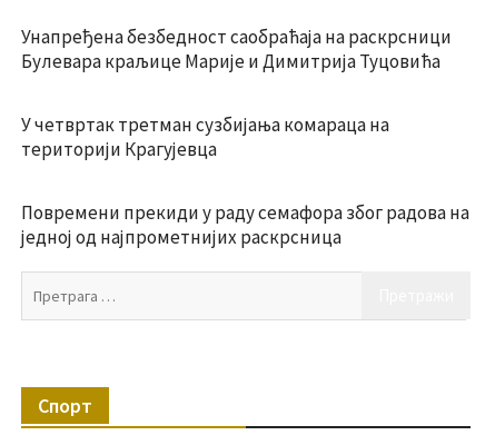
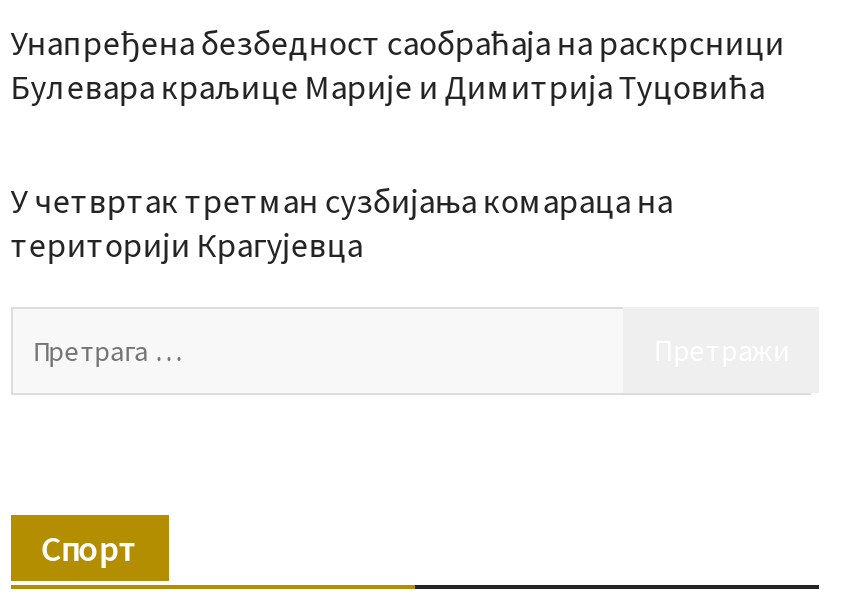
[21,200,469,249] Повремени прекиди у раду семафора због радова на | једној од најпрометнијих раскрсница -> none

